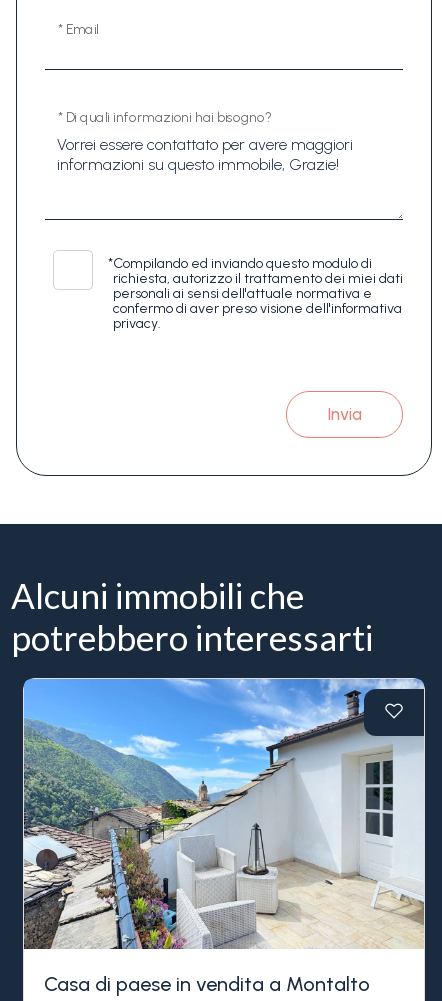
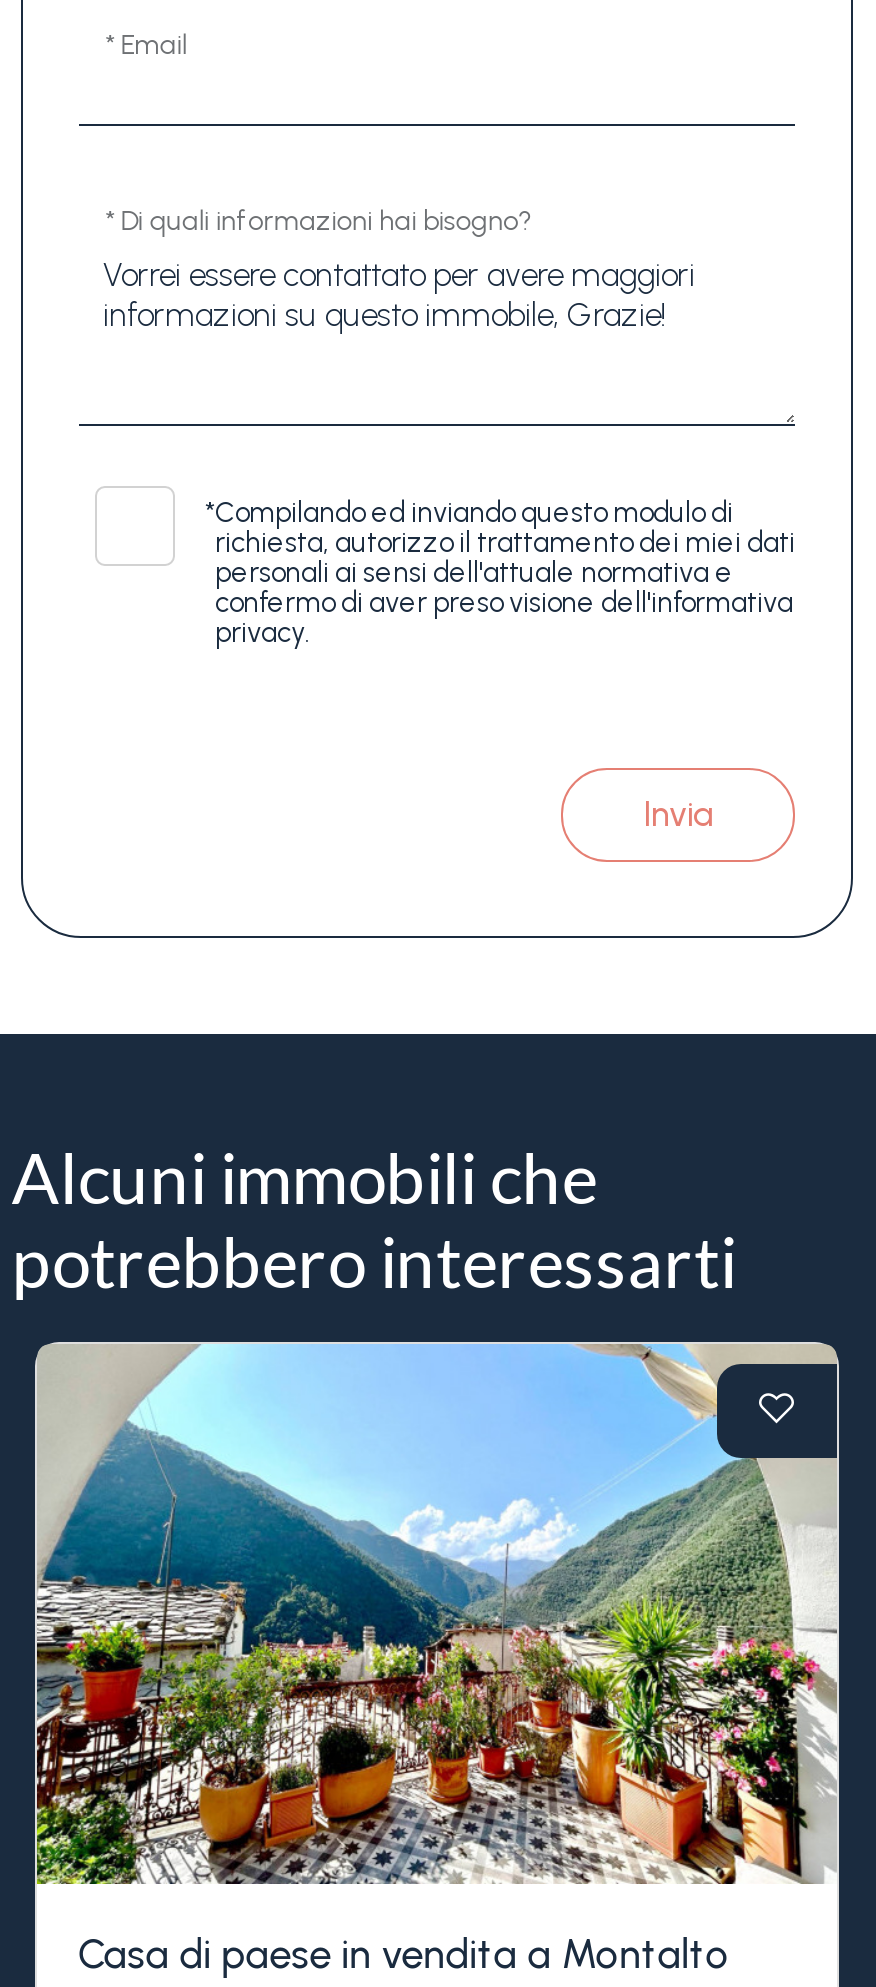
[23,678,425,950] [image] -> [35,1342,839,1886] [image]

